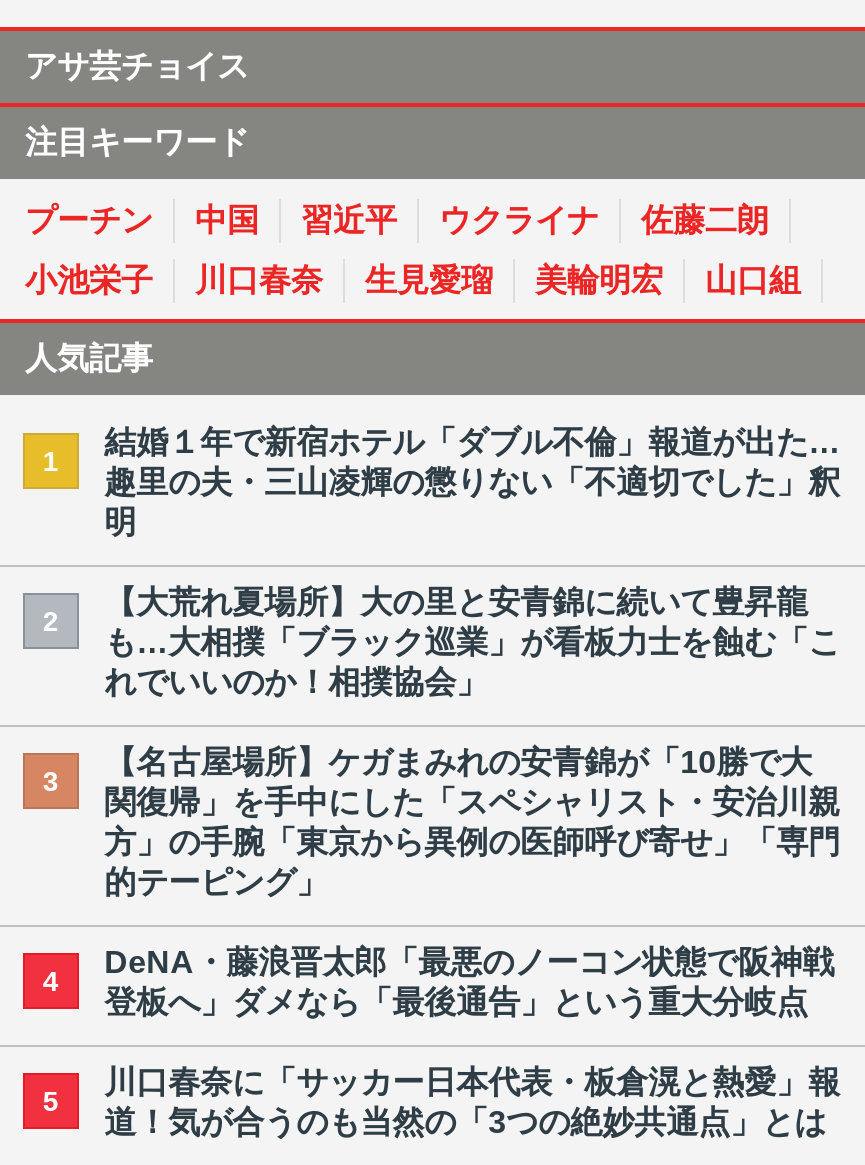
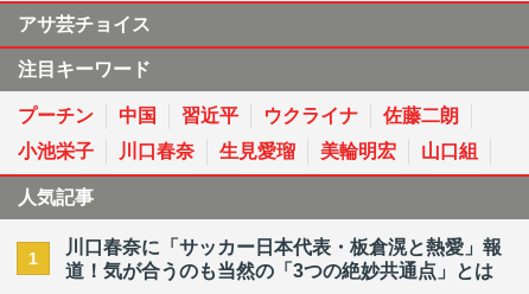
[43,425,840,636] 結婚１年で新宿ホテル「ダブル不倫」報道が出た… | 趣里の夫・三山凌輝の懲りない「不適切でした」釈 | 明 | 2 -> none
[43,585,840,796] 【大荒れ夏場所】大の里と安青錦に続いて豊昇龍 | も…大相撲「ブラック巡業」が看板力士を蝕む「こ | れでいいのか！相撲協会」 | 3 -> none
[43,745,840,996] 【名古屋場所】ケガまみれの安青錦が「10勝で大 | 関復帰」を手中にした「スペシャリスト・安治川親 | 方」の手腕「東京から異例の医師呼び寄せ」「専門 | 的テーピング」 | 4 -> none
[43,945,834,1116] DeNA・藤浪晋太郎「最悪のノーコン状態で阪神戦 | 登板へ」ダメなら「最後通告」という重大分岐点 | 5 -> none

